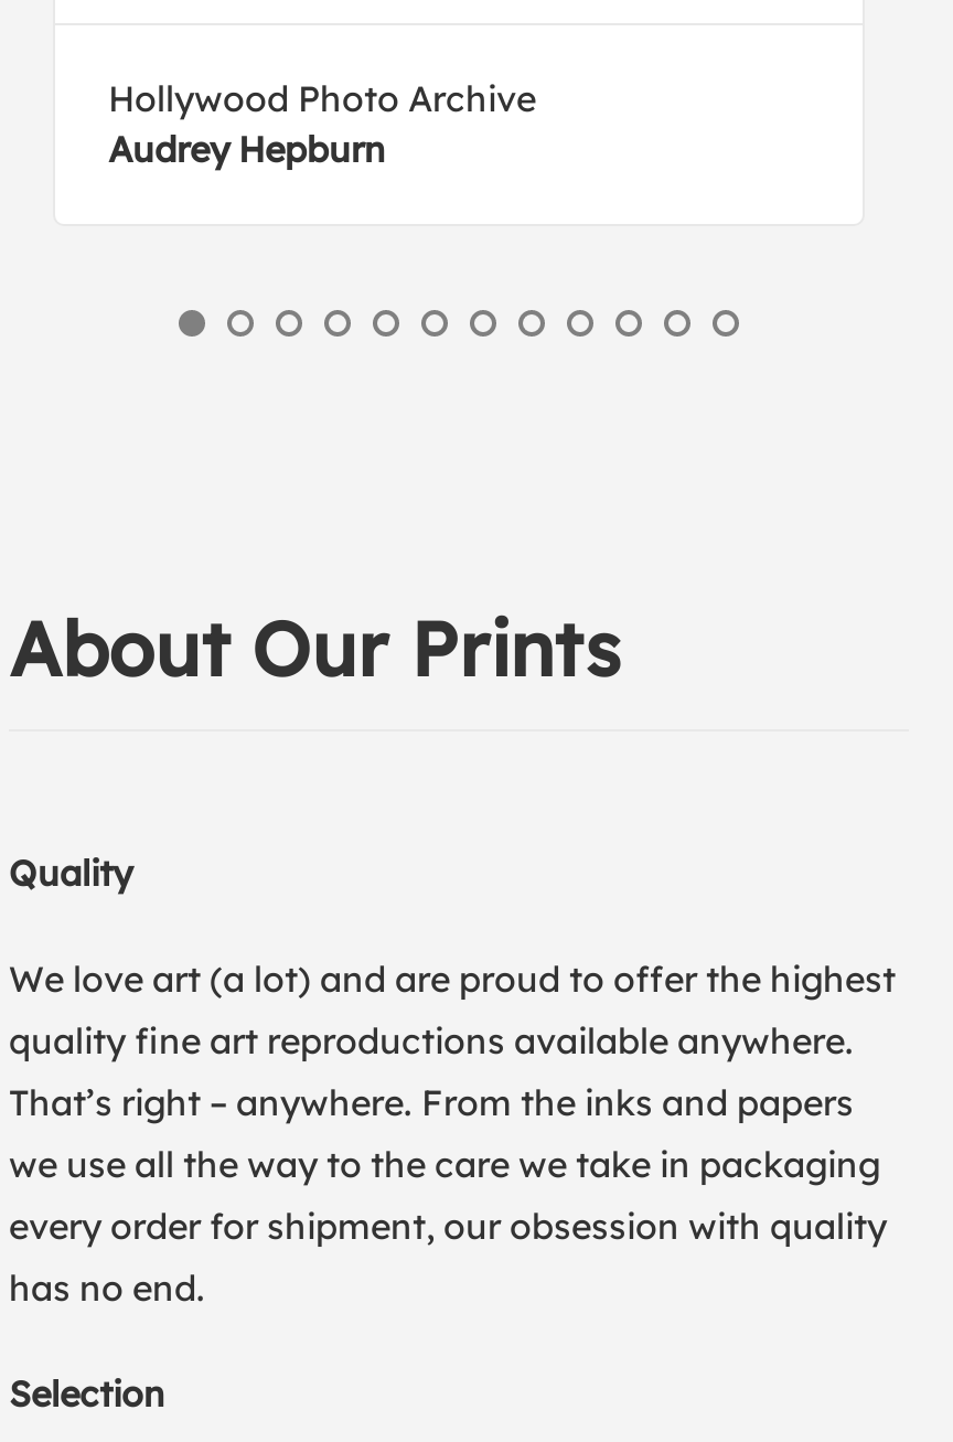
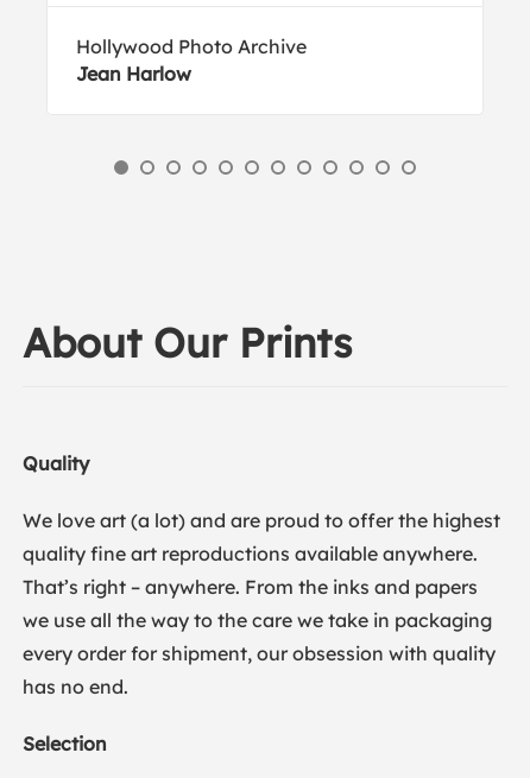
[108,127,386,171] Audrey Hepburn -> [76,62,191,86] Jean Harlow

